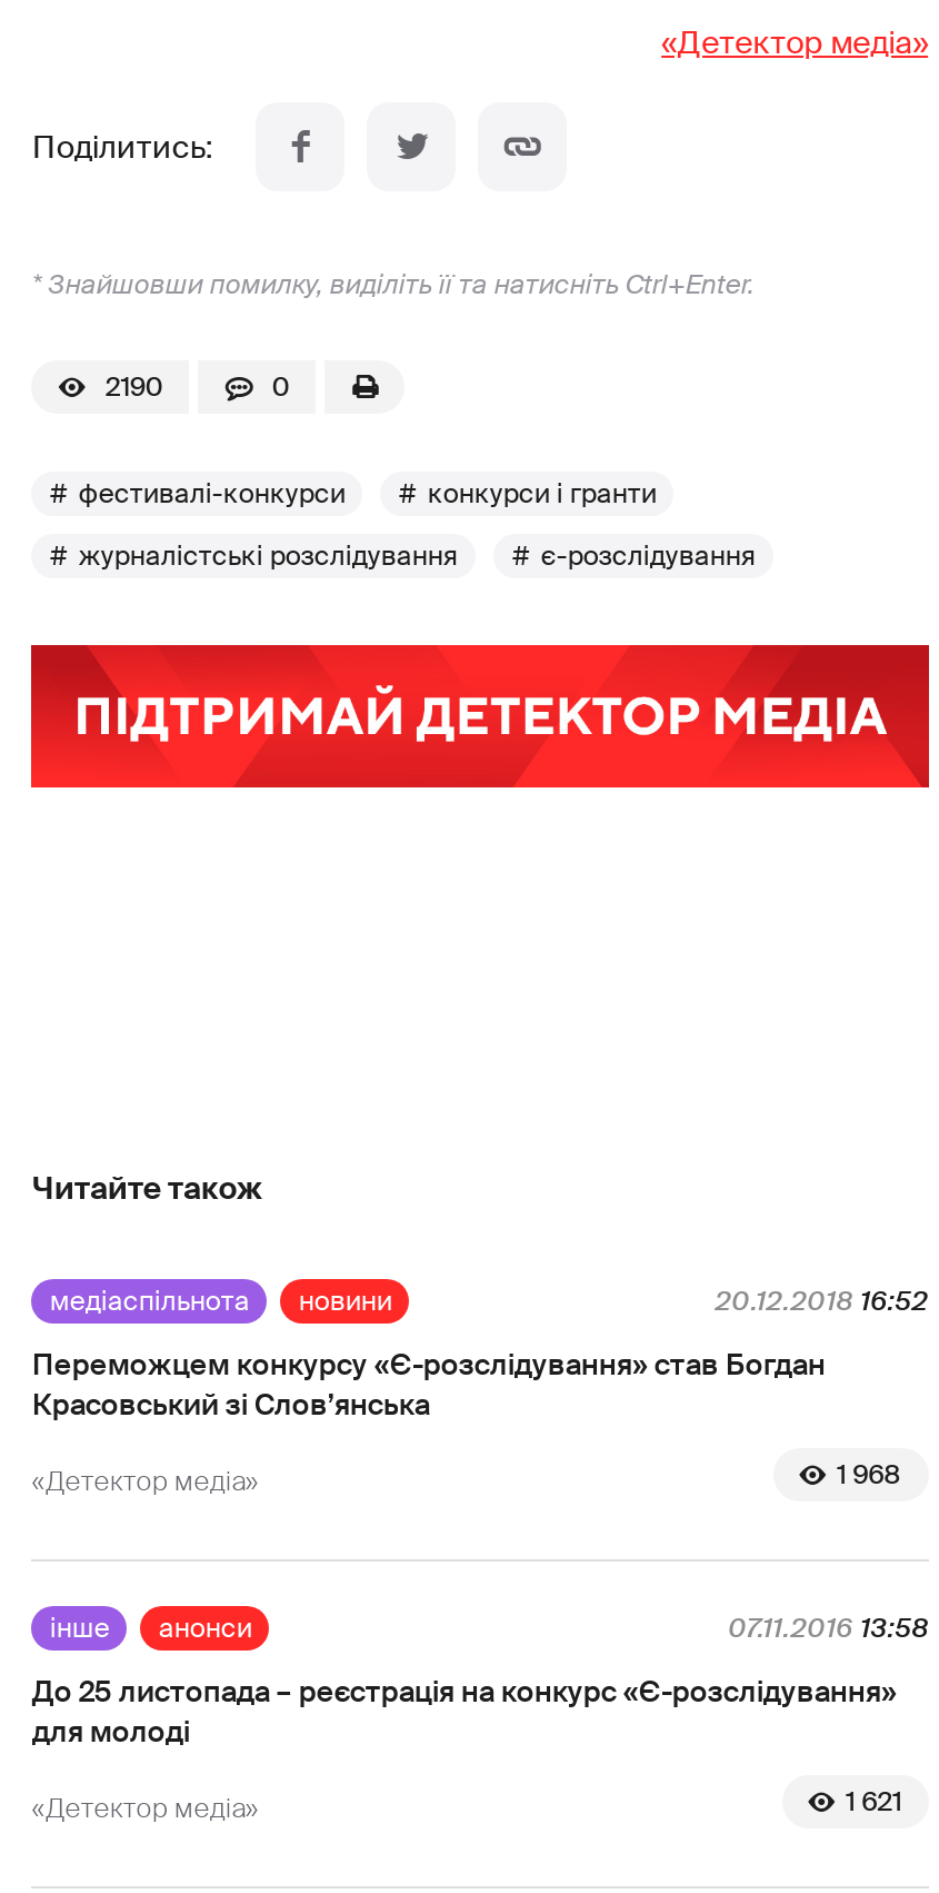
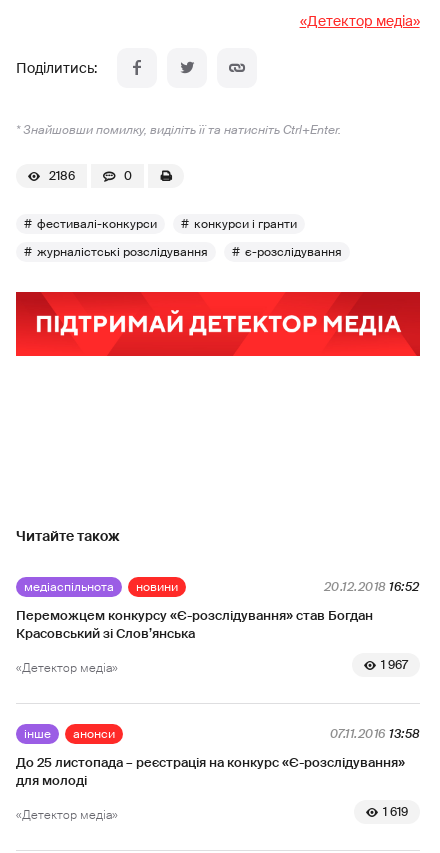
[105,369,163,405] 2190 -> [49,168,75,184] 2186
[837,1457,901,1493] 1 968 -> [381,657,408,673] 1 967
[846,1784,901,1820] 1 621 -> [383,804,408,820] 1 619

